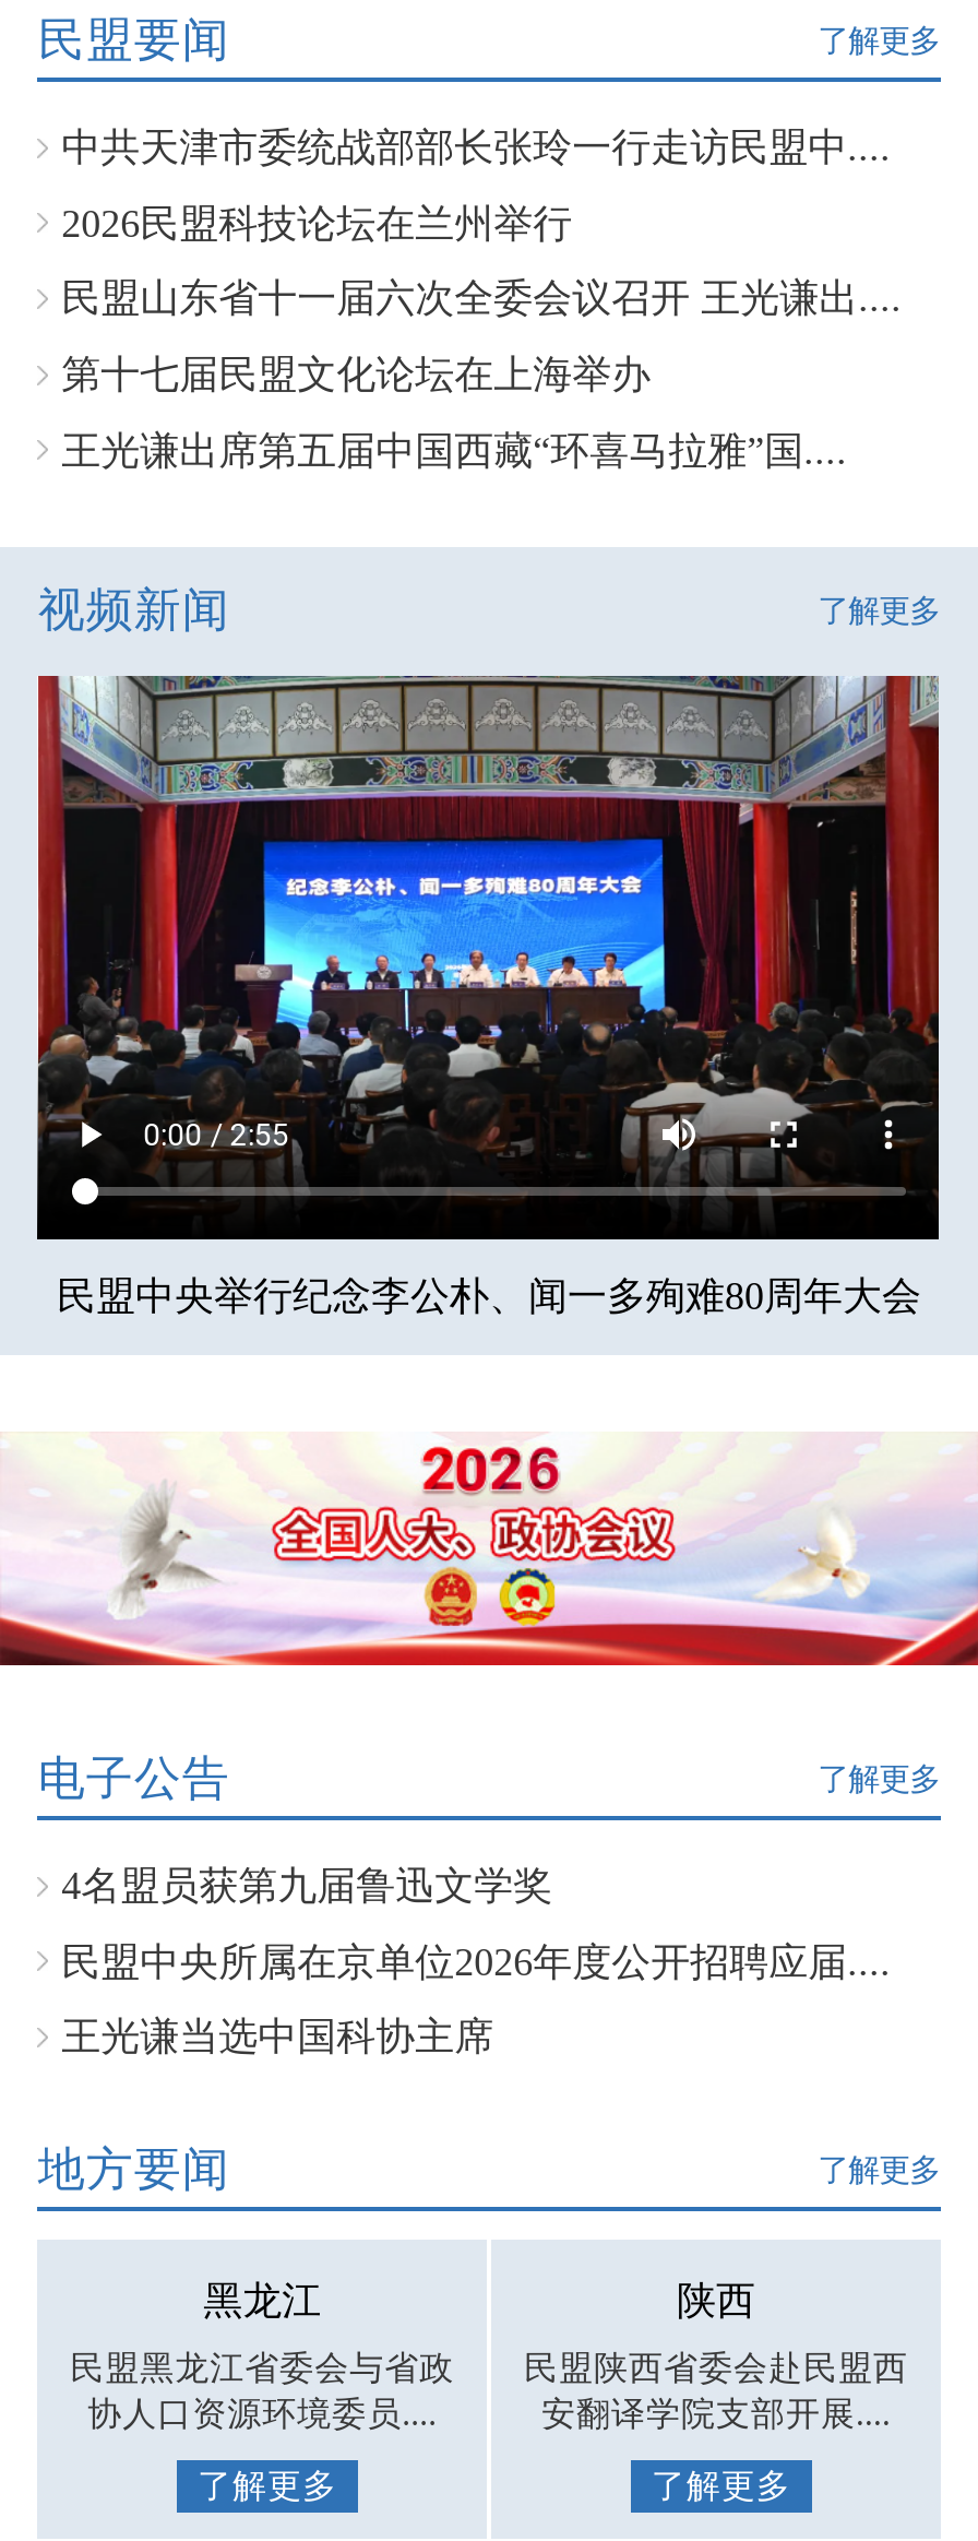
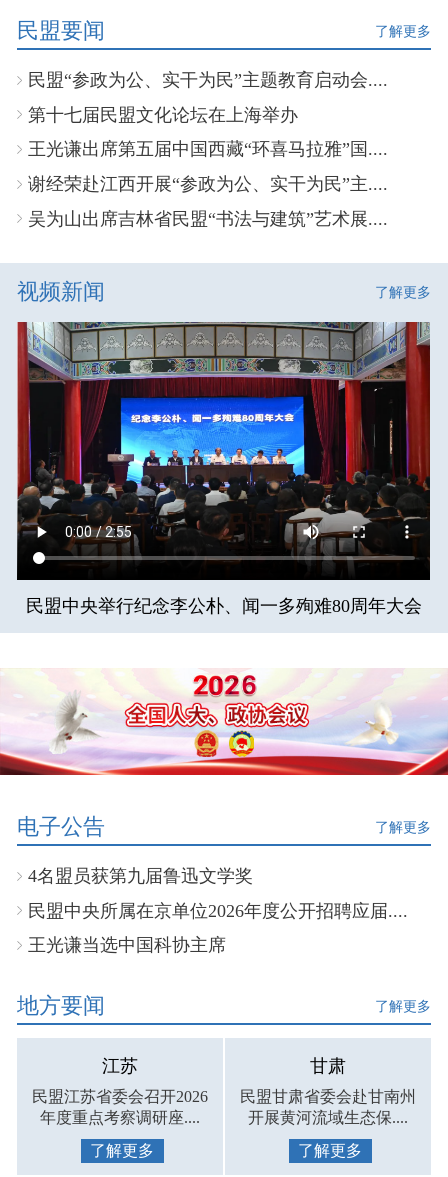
[61,126,902,321] 中共天津市委统战部部长张玲一行走访民盟中.... | 2026民盟科技论坛在兰州举行 | 民盟山东省十一届六次全委会议召开 王光谦出.... -> [28,70,388,90] 民盟“参政为公、实干为民”主题教育启动会....
moved [61,353,847,472] -> [28,105,388,159]: 第十七届民盟文化论坛在上海举办 | 王光谦出席第五届中国西藏“环喜马拉雅”国....
none -> [28,174,388,229] 谢经荣赴江西开展“参政为公、实干为民”主.... | 吴为山出席吉林省民盟“书法与建筑”艺术展....
[203,2278,321,2322] 黑龙江 -> [102,1056,138,1076] 江苏
[677,2278,755,2322] 陕西 -> [310,1056,346,1076] 甘肃
[70,2349,454,2432] 民盟黑龙江省委会与省政 | 协人口资源环境委员.... -> [32,1088,208,1126] 民盟江苏省委会召开2026 | 年度重点考察调研座....
[524,2349,908,2432] 民盟陕西省委会赴民盟西 | 安翻译学院支部开展.... -> [240,1088,416,1126] 民盟甘肃省委会赴甘南州 | 开展黄河流域生态保....

